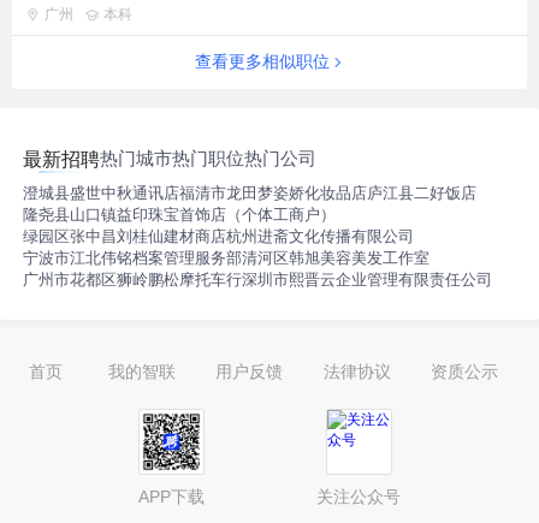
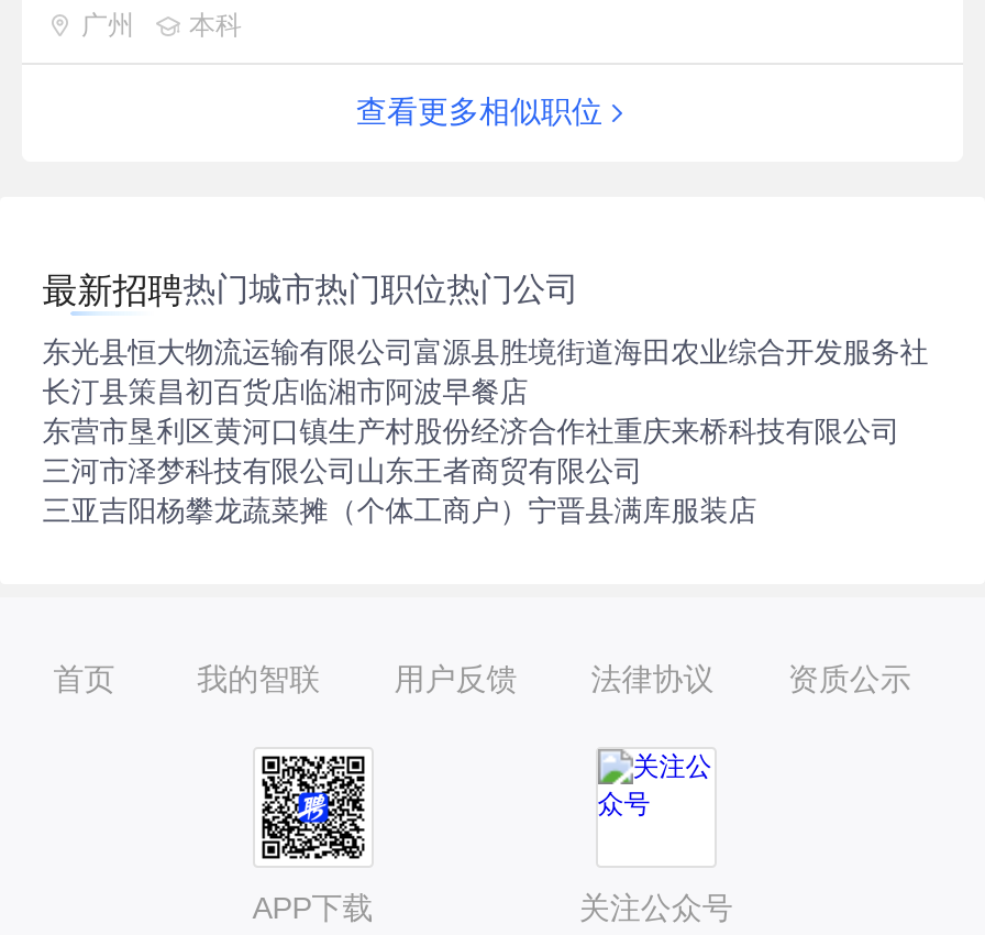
[23,185,492,289] 澄城县盛世中秋通讯店福清市龙田梦姿娇化妆品店庐江县二好饭店 | 隆尧县山口镇益印珠宝首饰店（个体工商户） | 绿园区张中昌刘桂仙建材商店杭州进斋文化传播有限公司 | 宁波市江北伟铭档案管理服务部清河区韩旭美容美发工作室 | 广州市花都区狮岭鹏松摩托车行深圳市熙晋云企业管理有限责任公司 -> [42,337,928,528] 东光县恒大物流运输有限公司富源县胜境街道海田农业综合开发服务社 | 长汀县策昌初百货店临湘市阿波早餐店 | 东营市垦利区黄河口镇生产村股份经济合作社重庆来桥科技有限公司 | 三河市泽梦科技有限公司山东王者商贸有限公司 | 三亚吉阳杨攀龙蔬菜摊（个体工商户）宁晋县满库服装店

